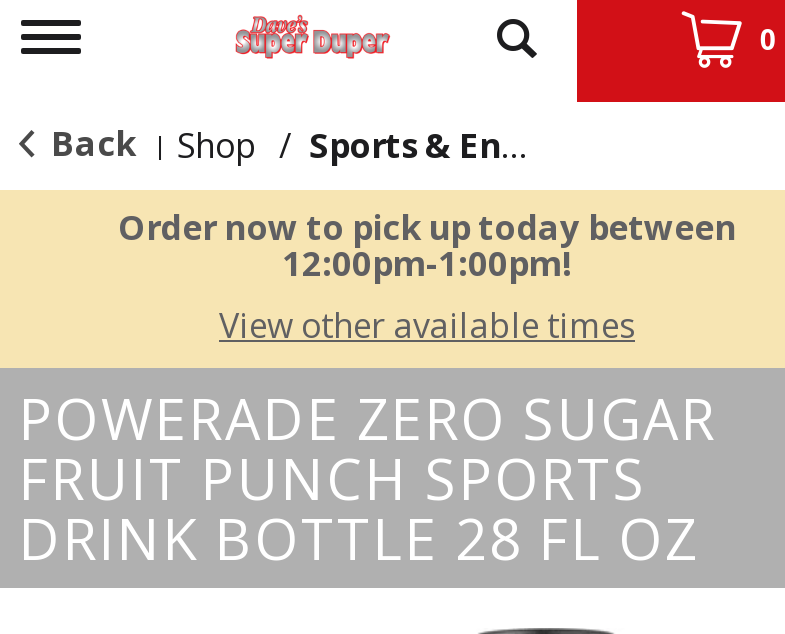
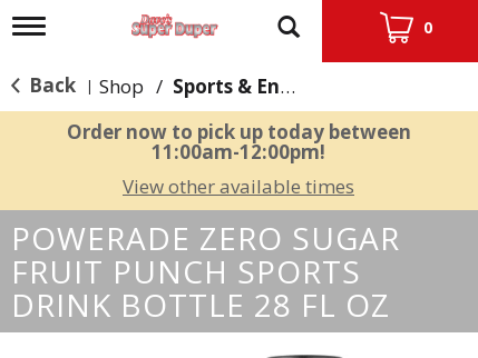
[282,240,572,286] 12:00pm-1:00pm! -> [152,139,325,165] 11:00am-12:00pm!

